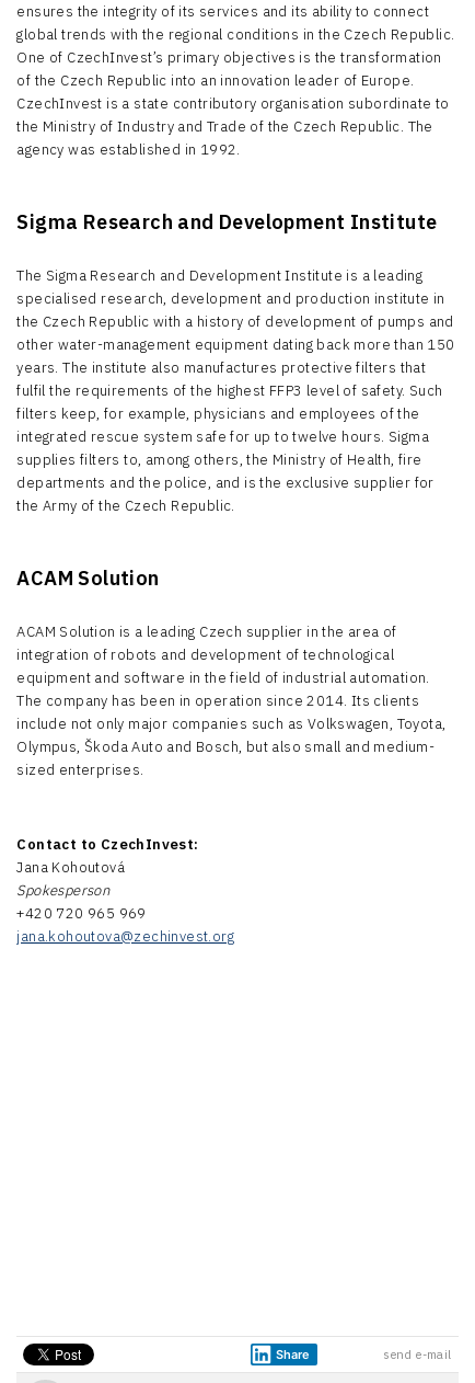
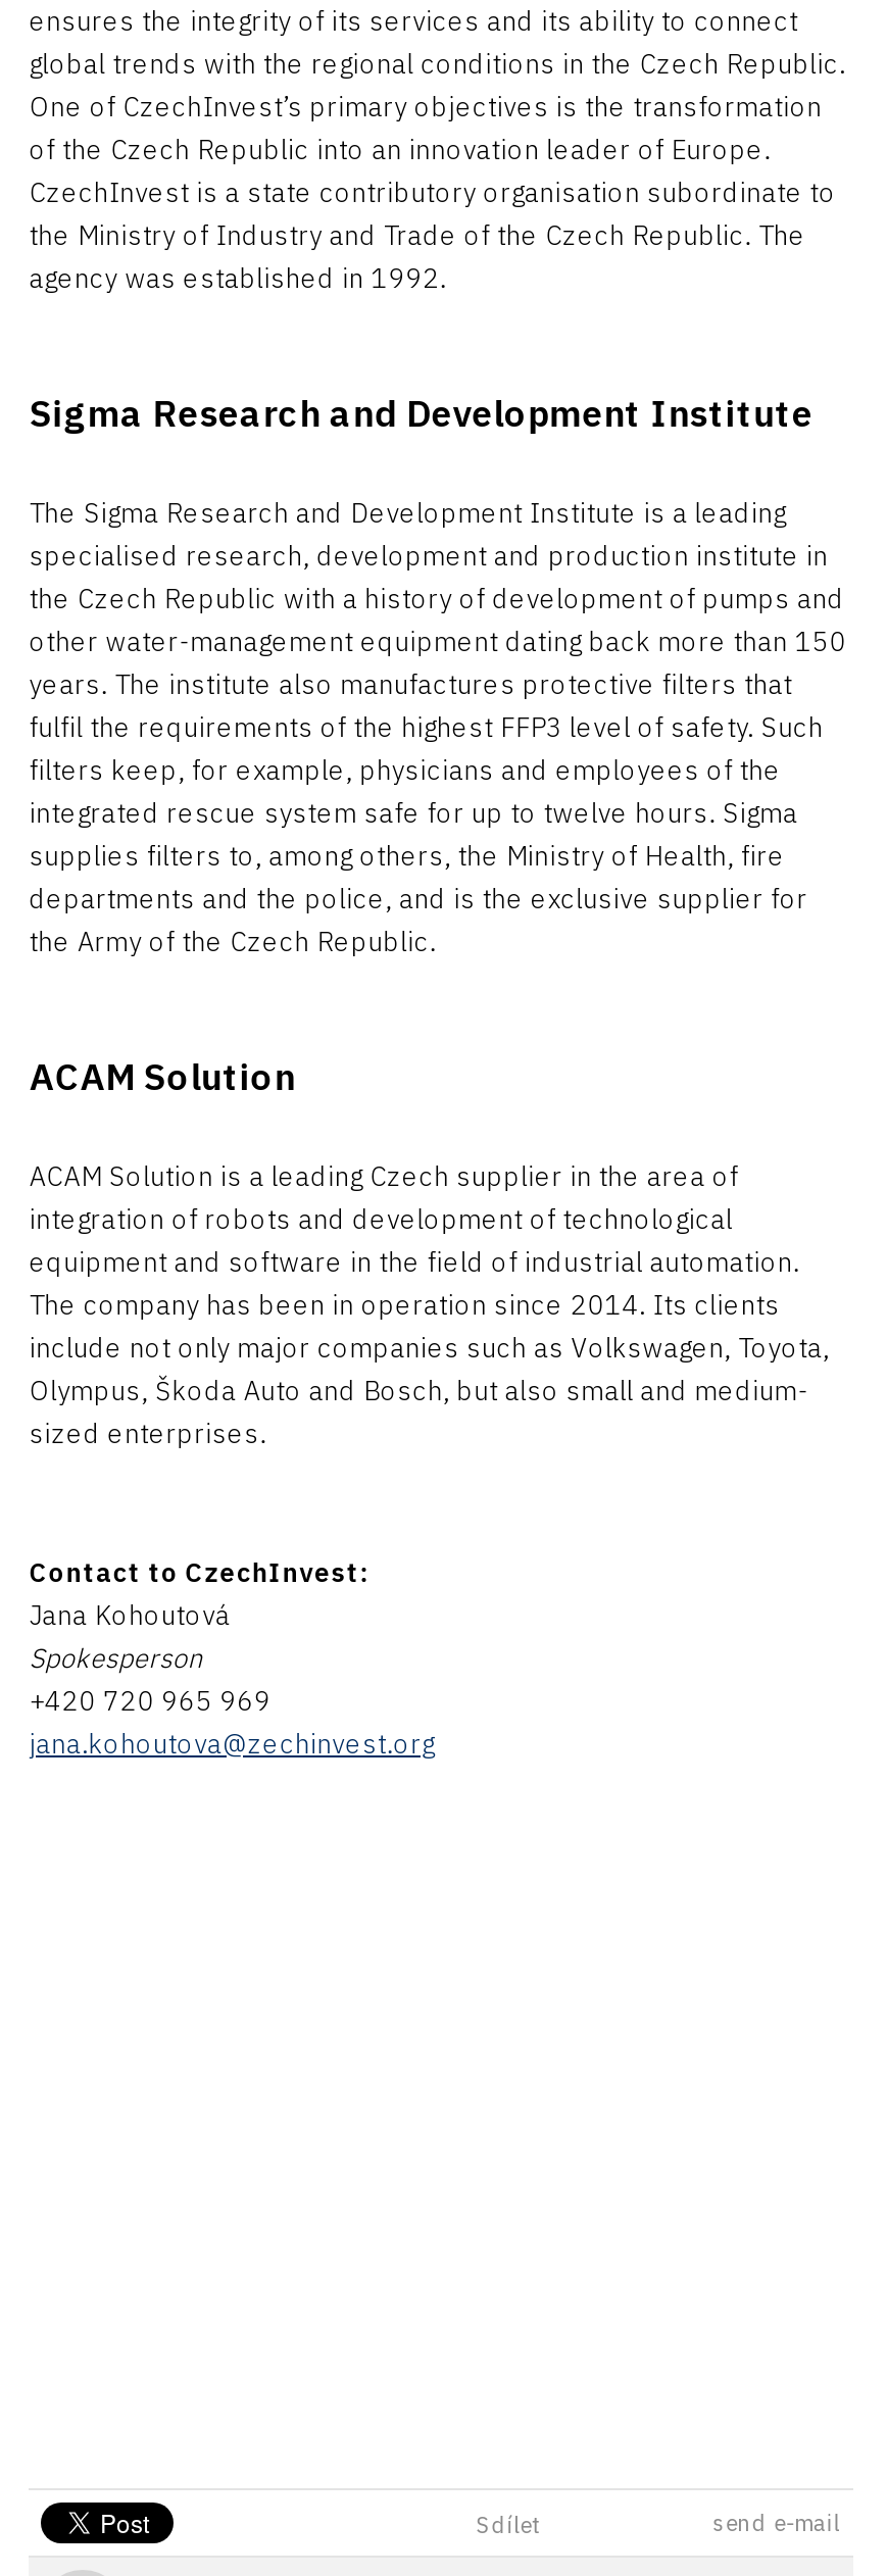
[276,1347,310,1362] Share -> [476,2510,540,2539] Sdílet

